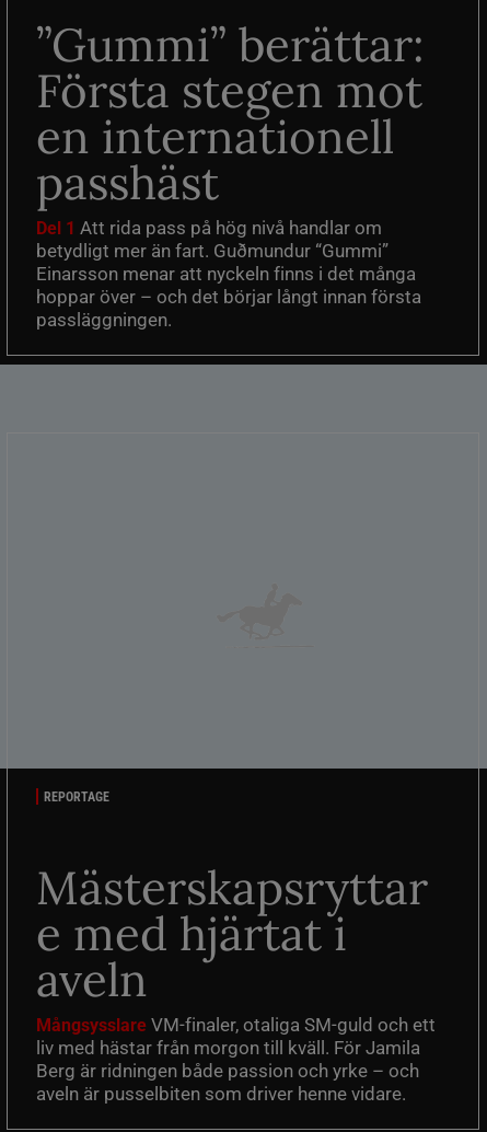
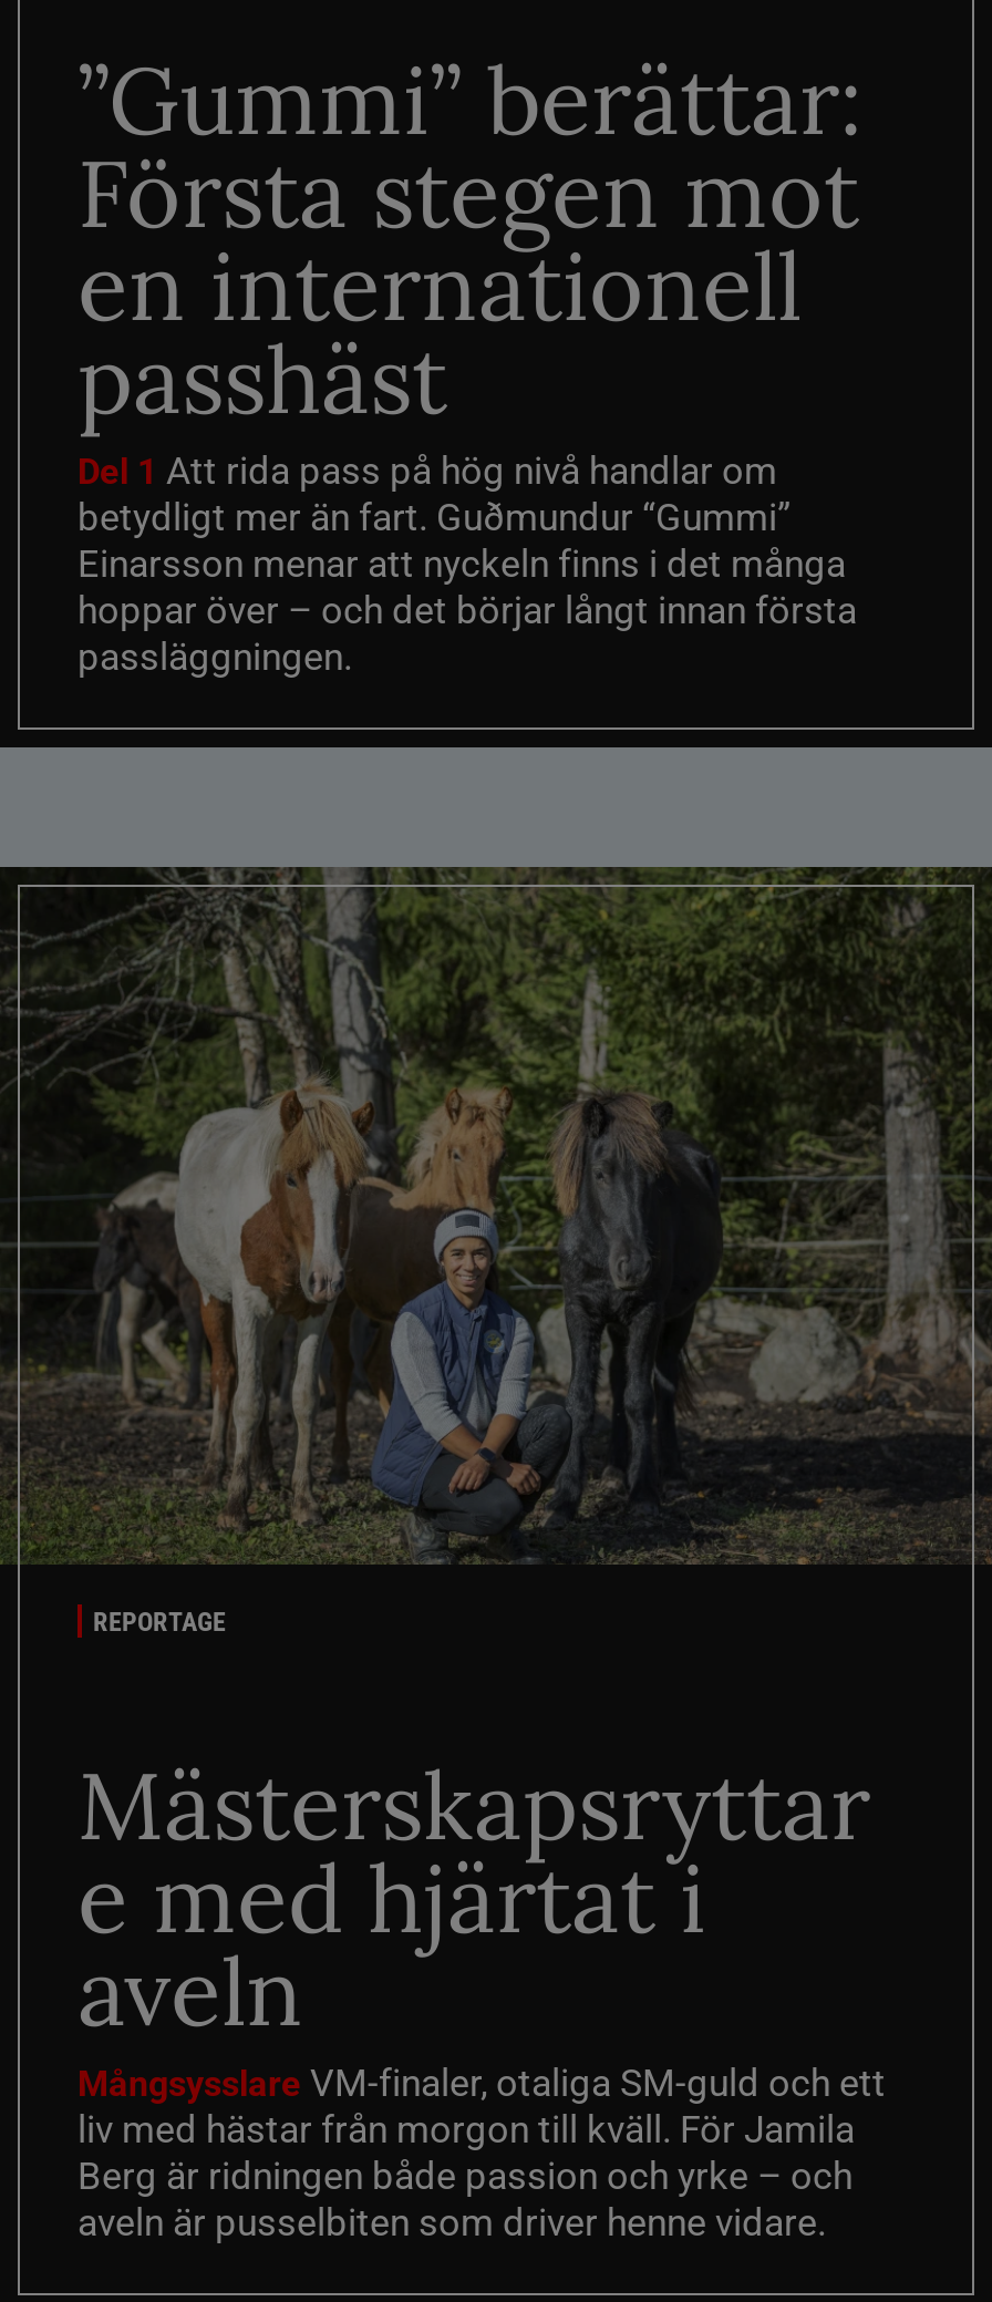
none -> [7,864,985,1566] [image]

